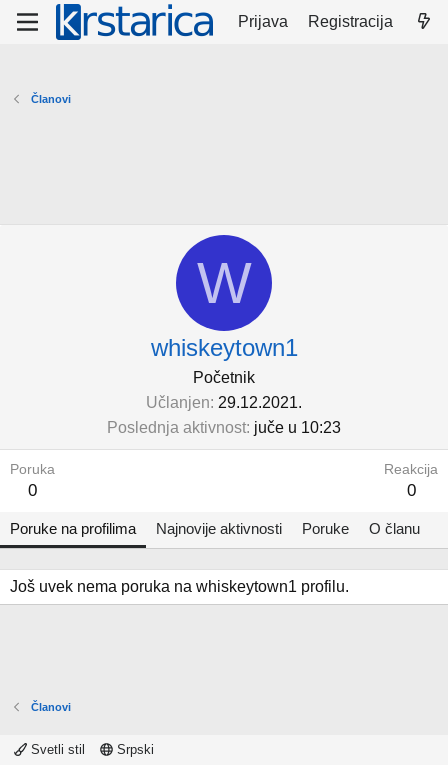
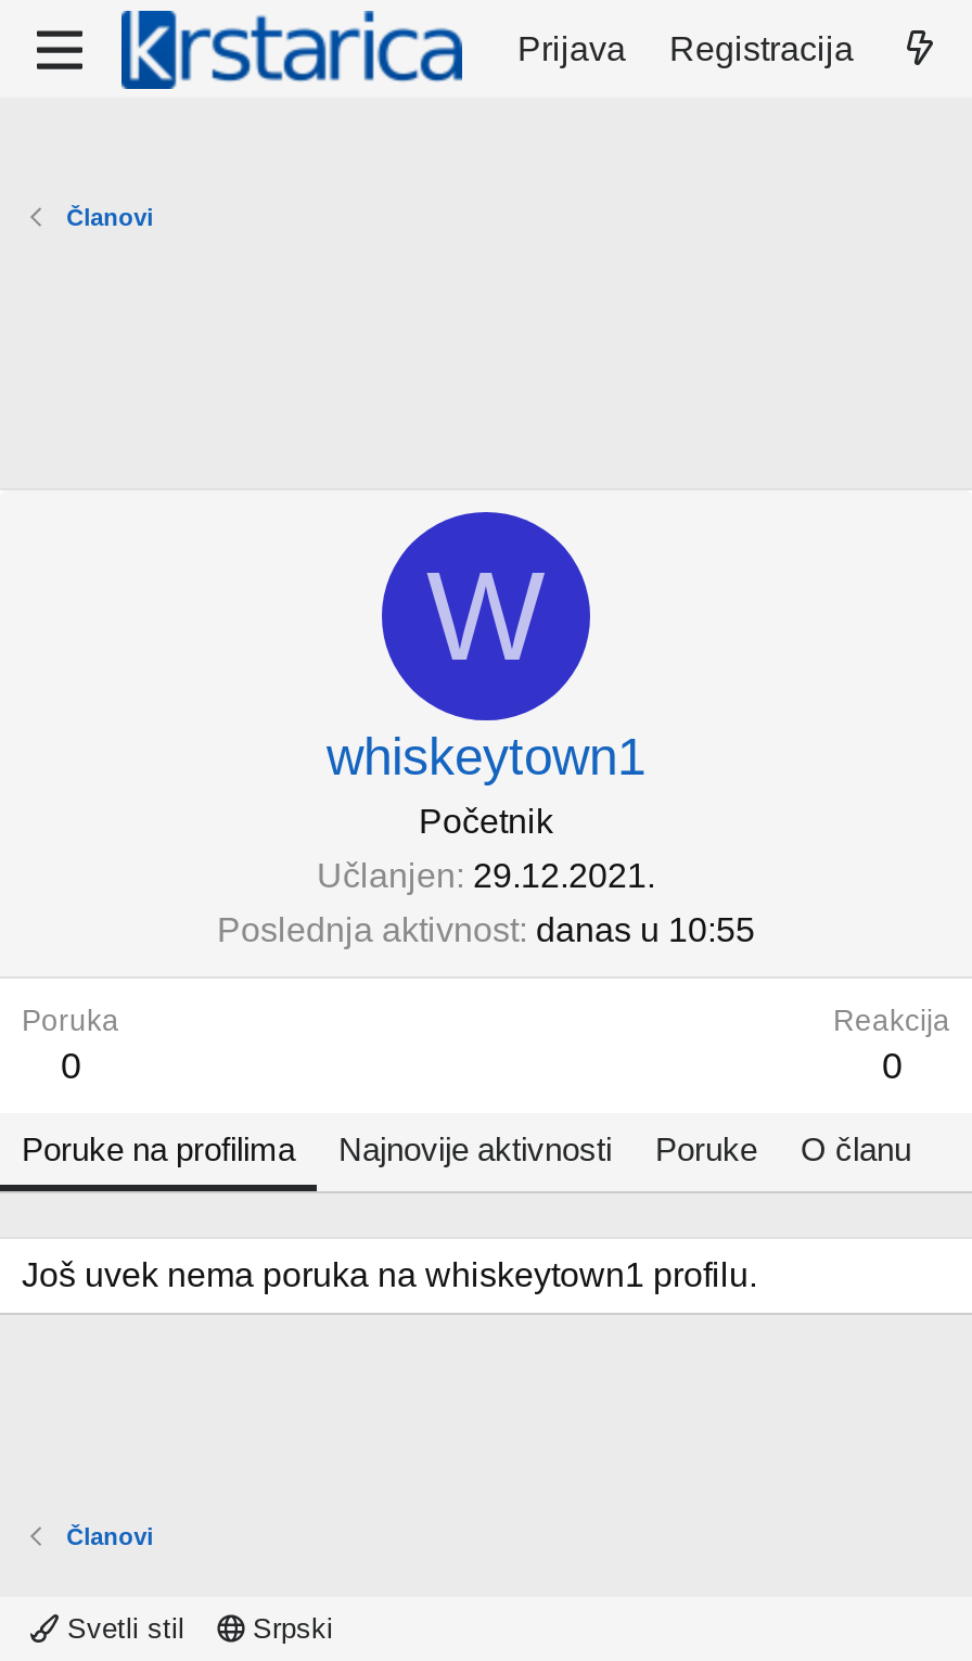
[107,419,341,436] Poslednja aktivnost juče u 10:23 -> [217,911,755,948] Poslednja aktivnost danas u 10:55

